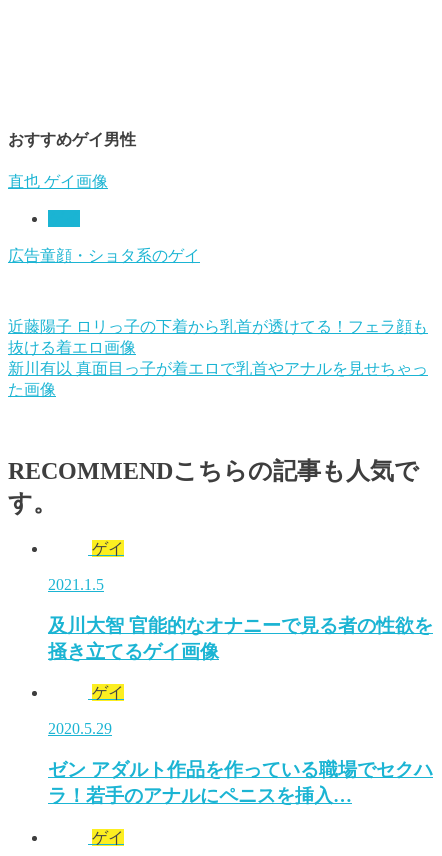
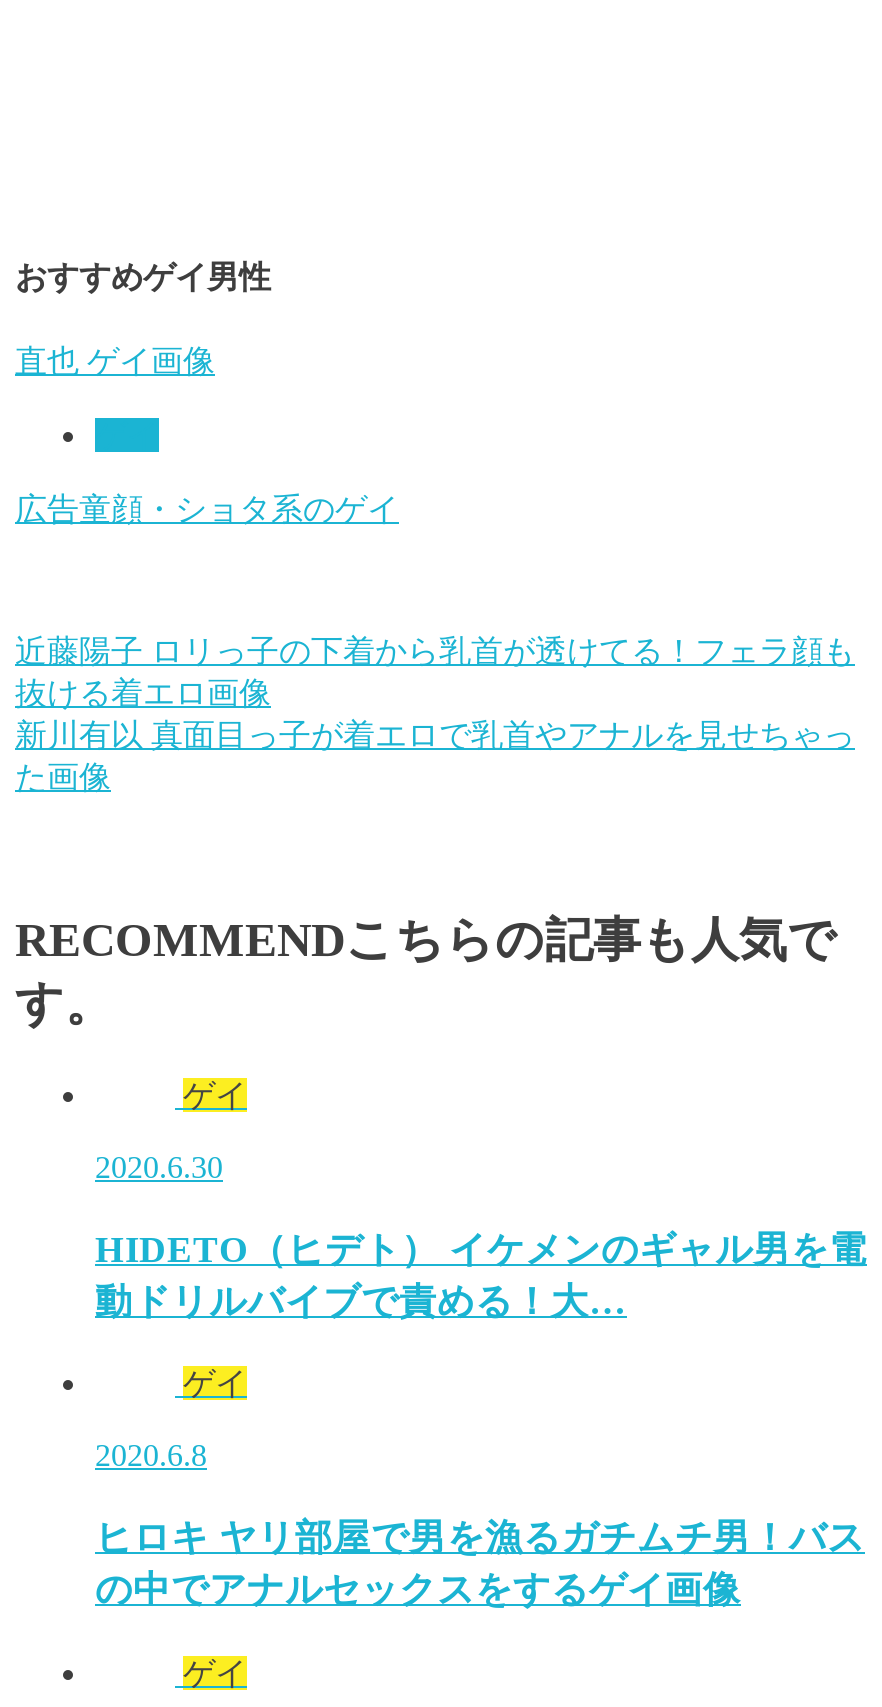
[48,576,104,593] 2021.1.5 -> [95,1150,223,1184] 2020.6.30
[48,615,433,662] 及川大智 官能的なオナニーで見る者の性欲を | 掻き立てるゲイ画像 -> [95,1228,867,1322] HIDETO（ヒデト） イケメンのギャル男を電 | 動ドリルバイブで責める！大…
[48,720,112,737] 2020.5.29 -> [95,1439,207,1473] 2020.6.8
[48,759,433,806] ゼン アダルト作品を作っている職場でセクハ | ラ！若手のアナルにペニスを挿入… -> [95,1516,865,1610] ヒロキ ヤリ部屋で男を漁るガチムチ男！バス | の中でアナルセックスをするゲイ画像

